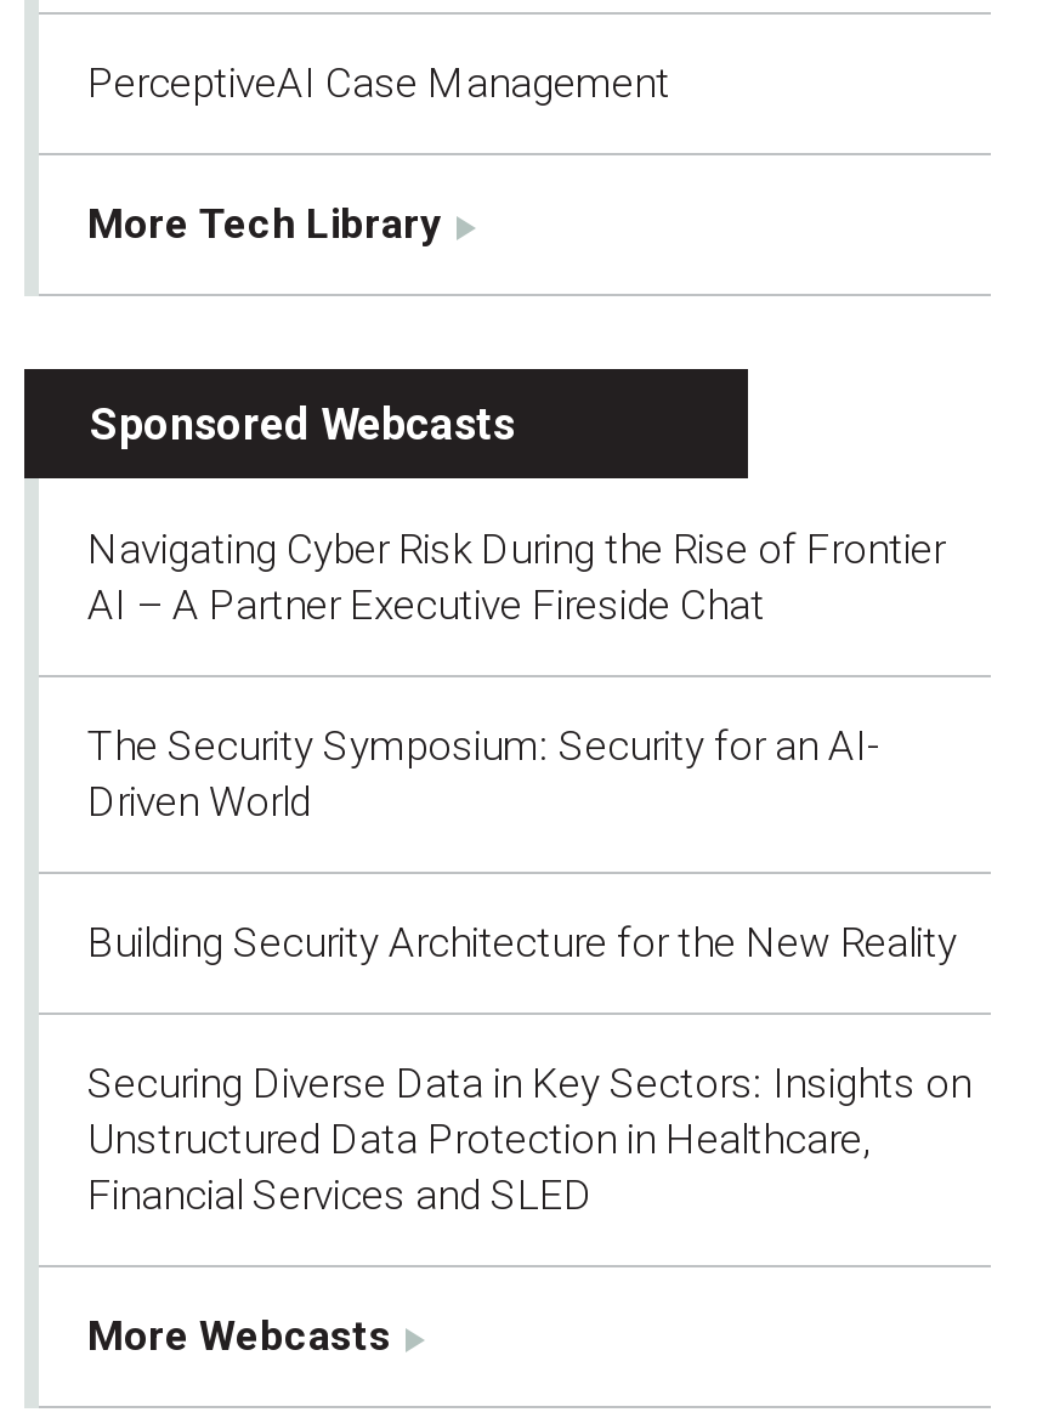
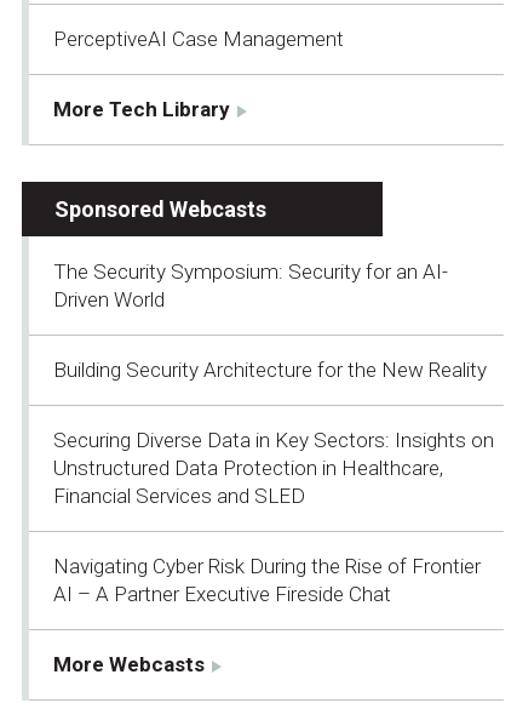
moved [87,523,945,628] -> [53,553,481,605]: Navigating Cyber Risk During the Rise of Frontier | AI – A Partner Executive Fireside Chat
moved [87,720,971,1218] -> [53,259,494,507]: The Security Symposium: Security for an AI- | Driven World | Building Security Architecture for the New Reality | Securing Diverse Data in Key Sectors: Insights on | Unstructured Data Protection in Healthcare, | Financial Services and SLED

